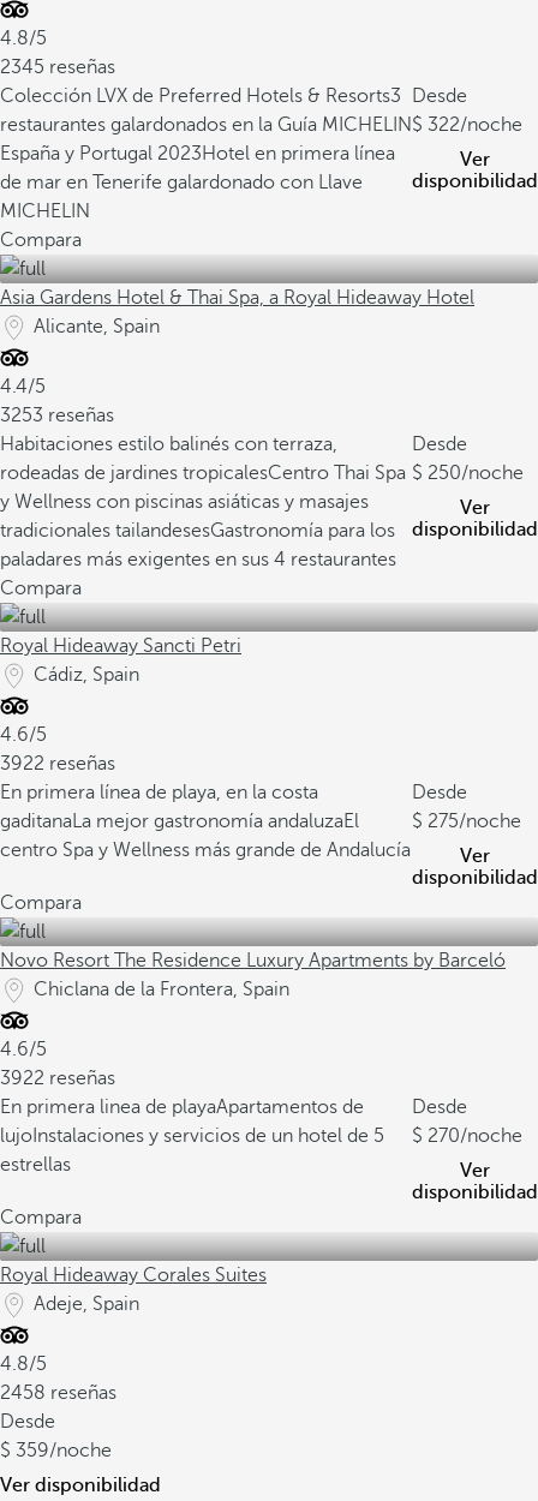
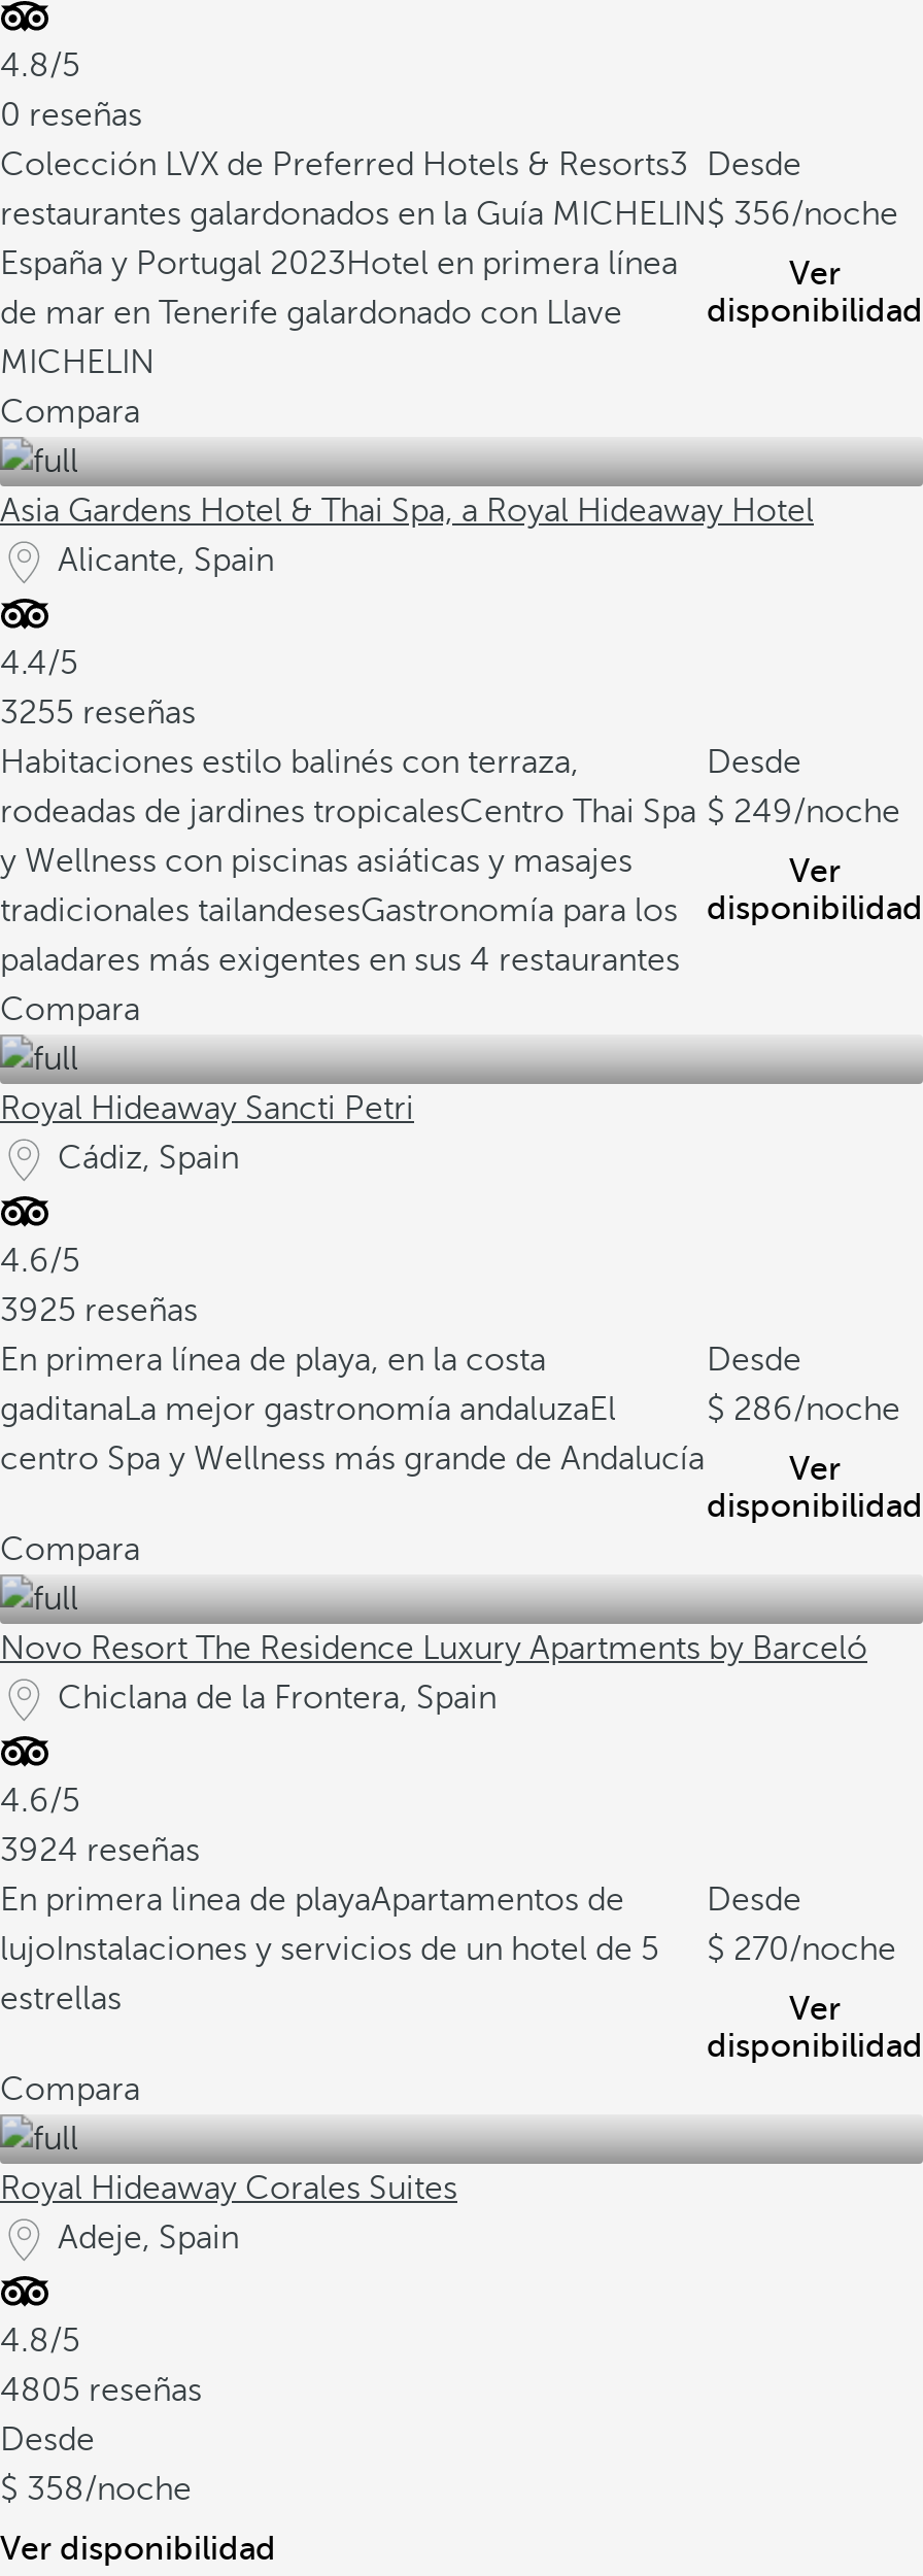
[0,56,115,78] 2345 reseñas -> [0,97,142,134] 0 reseñas
[0,114,522,136] restaurantes galardonados en la Guía MICHELIN 322/noche -> [0,196,898,233] restaurantes galardonados en la Guía MICHELIN 356/noche
[0,405,114,426] 3253 reseñas -> [0,694,196,732] 3255 reseñas
[0,462,524,484] rodeadas de jardines tropicalesCentro Thai Spa 250/noche -> [0,793,900,831] rodeadas de jardines tropicalesCentro Thai Spa 249/noche
[0,753,115,775] 3922 reseñas -> [0,1292,198,1329] 3925 reseñas
[428,811,521,832] 275/noche -> [733,1391,900,1428] 286/noche
[0,1068,115,1089] 3922 reseñas -> [0,1832,200,1869] 3924 reseñas
[0,1382,116,1404] 2458 reseñas -> [0,2372,202,2409] 4805 reseñas
[16,1440,112,1461] 359/noche -> [27,2471,192,2508] 358/noche

